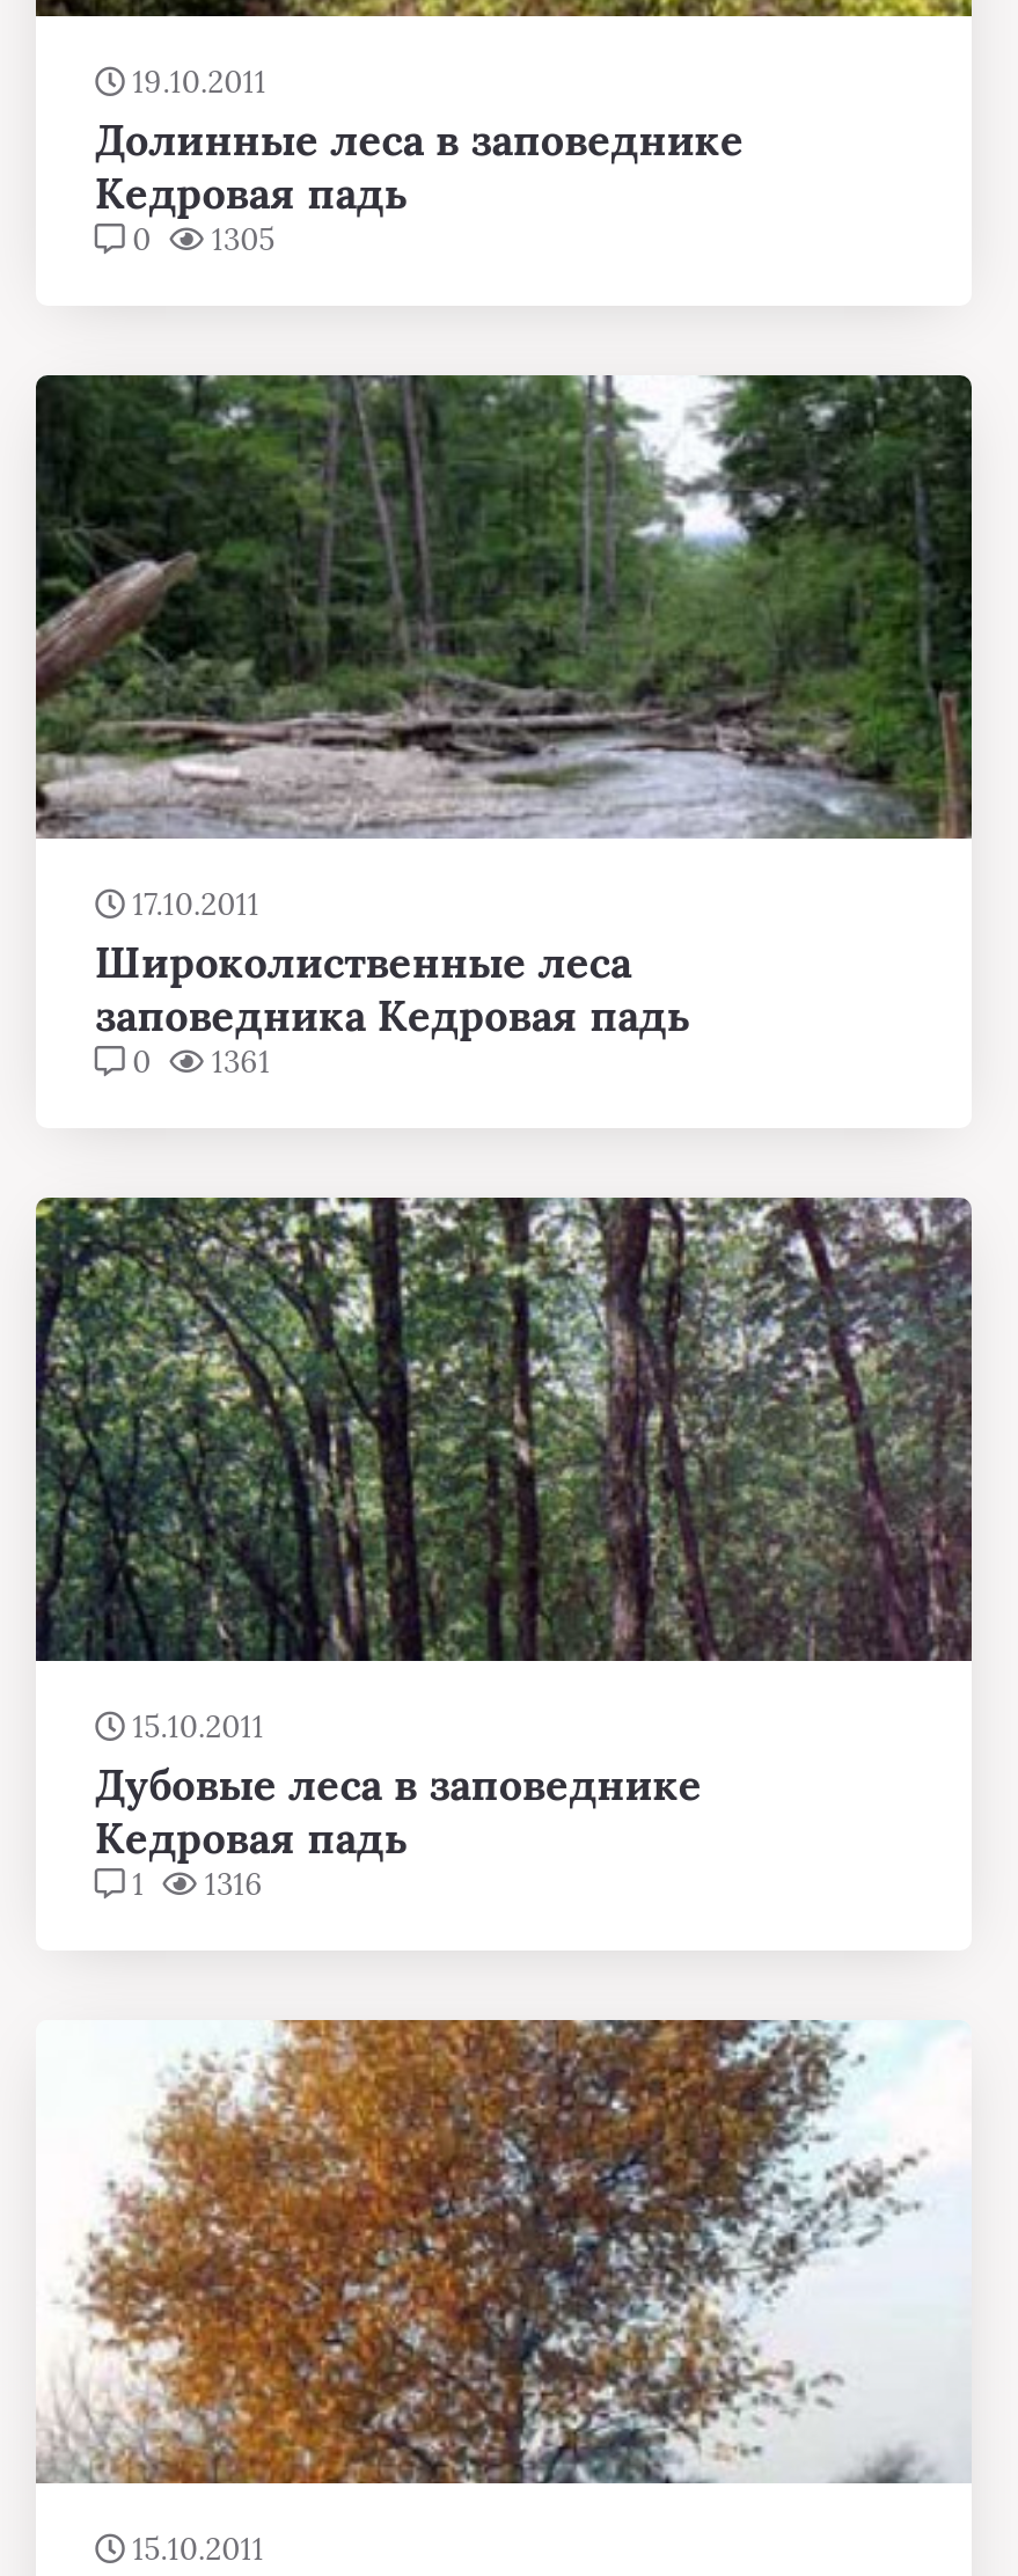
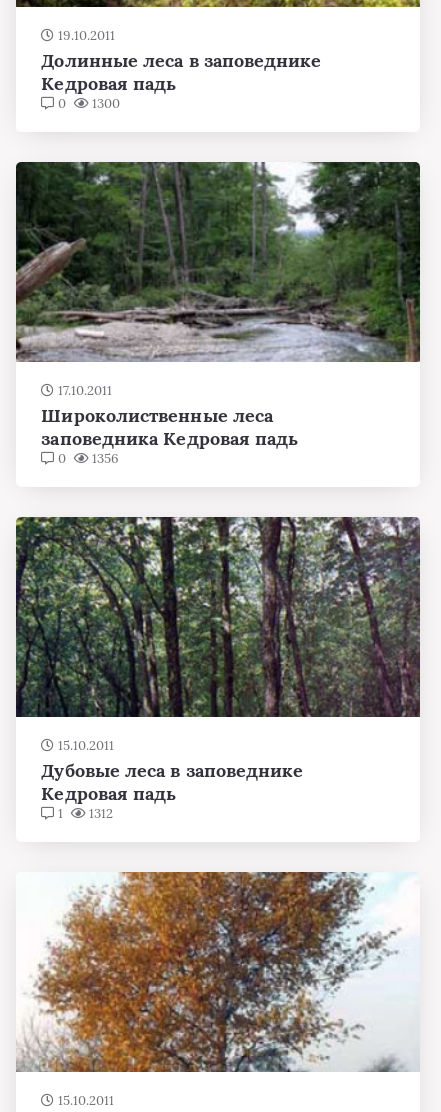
[205,219,275,259] 1305 -> [89,95,120,112] 1300
[205,1042,270,1081] 1361 -> [89,450,119,467] 1356
[125,1864,263,1904] 1 1316 -> [54,805,113,822] 1 1312

